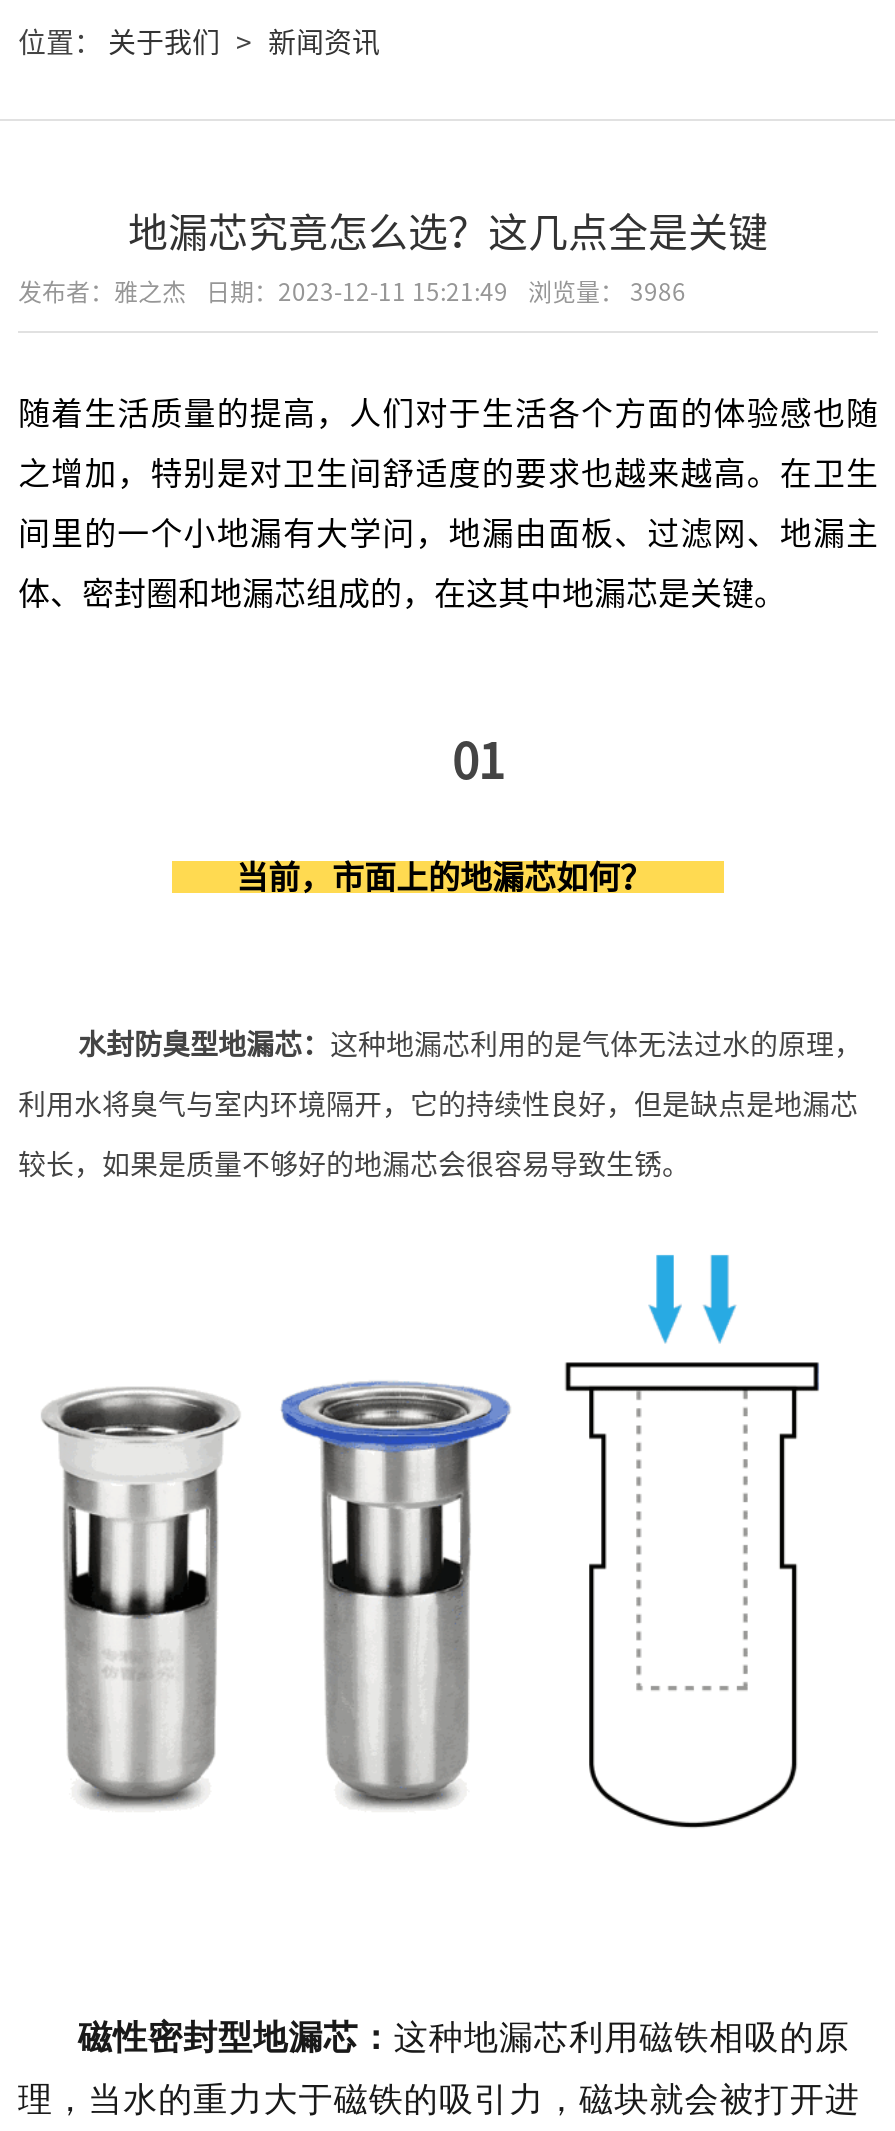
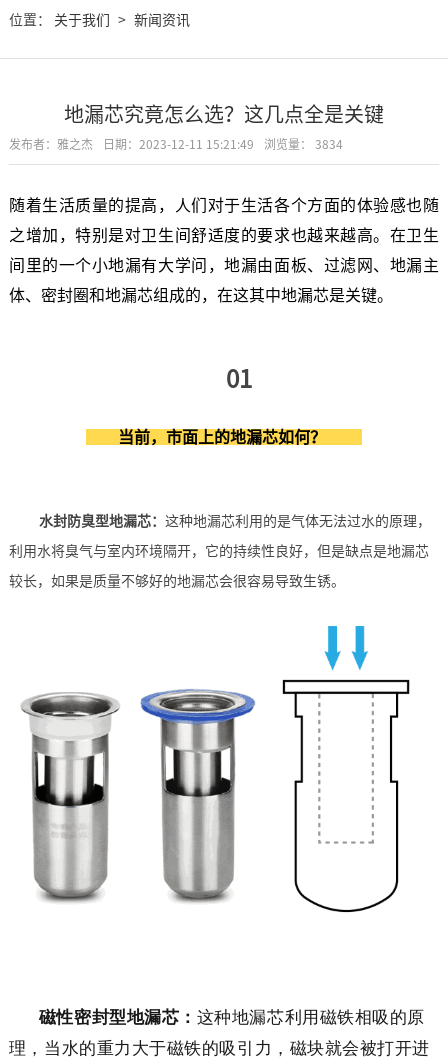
[18,279,686,303] 发布者：雅之杰 日期：2023-12-11 15:21:49 浏览量： 3986 -> [9,138,343,150] 发布者：雅之杰 日期：2023-12-11 15:21:49 浏览量： 3834

